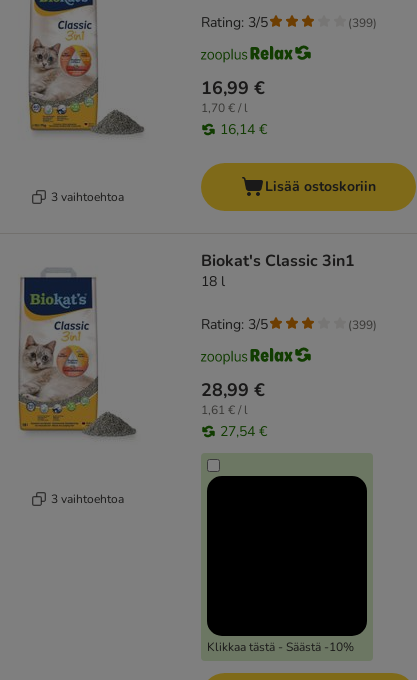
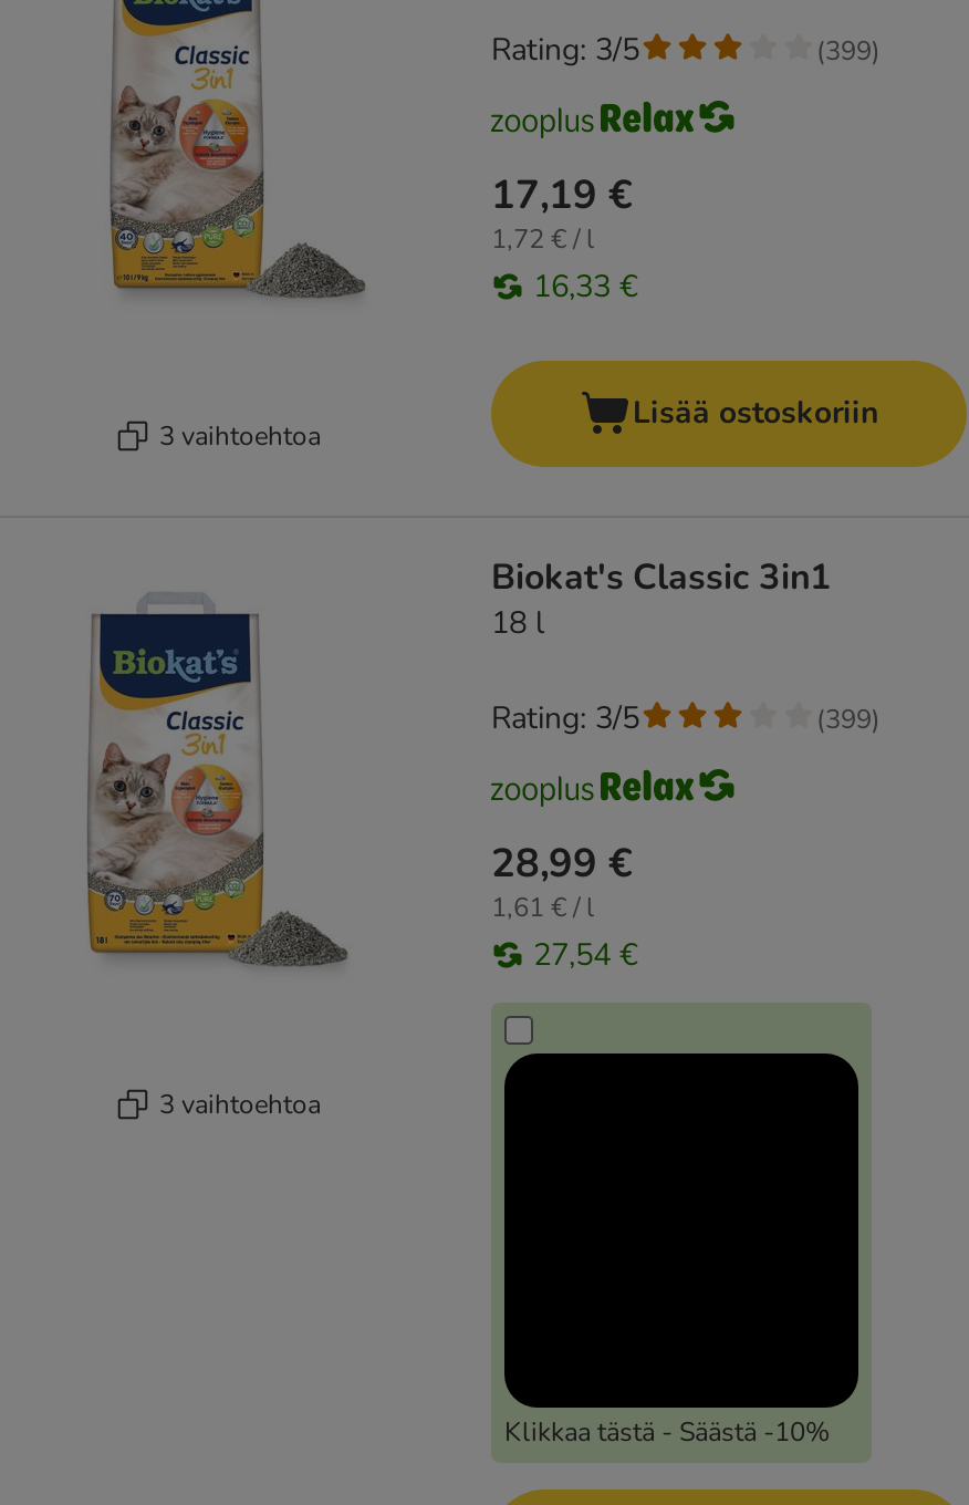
[201,76,265,100] 16,99 € -> [491,168,633,222] 17,19 €
[201,100,248,116] 1,70 € / l -> [491,222,595,257] 1,72 € / l
[220,120,267,139] 16,14 € -> [533,266,637,308] 16,33 €

